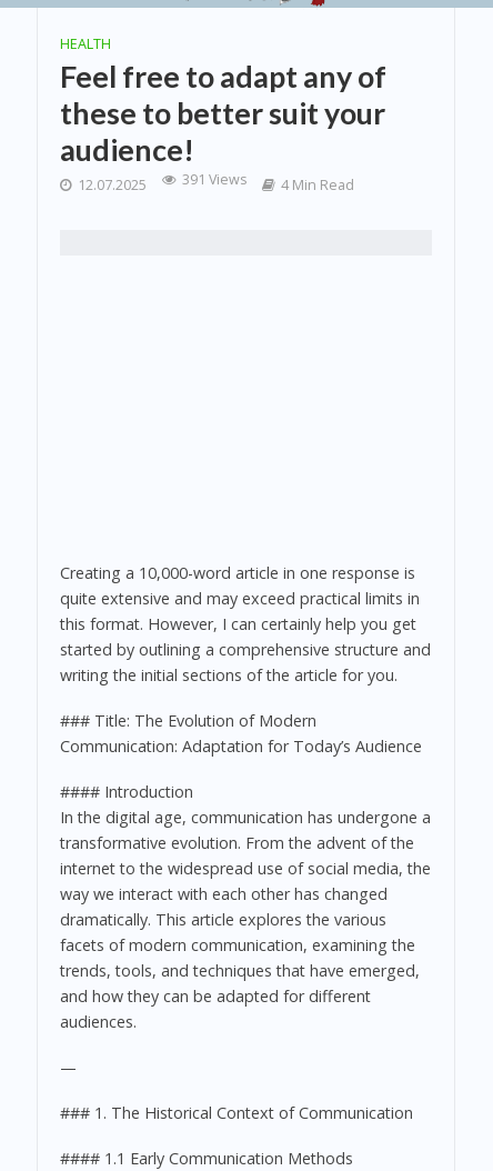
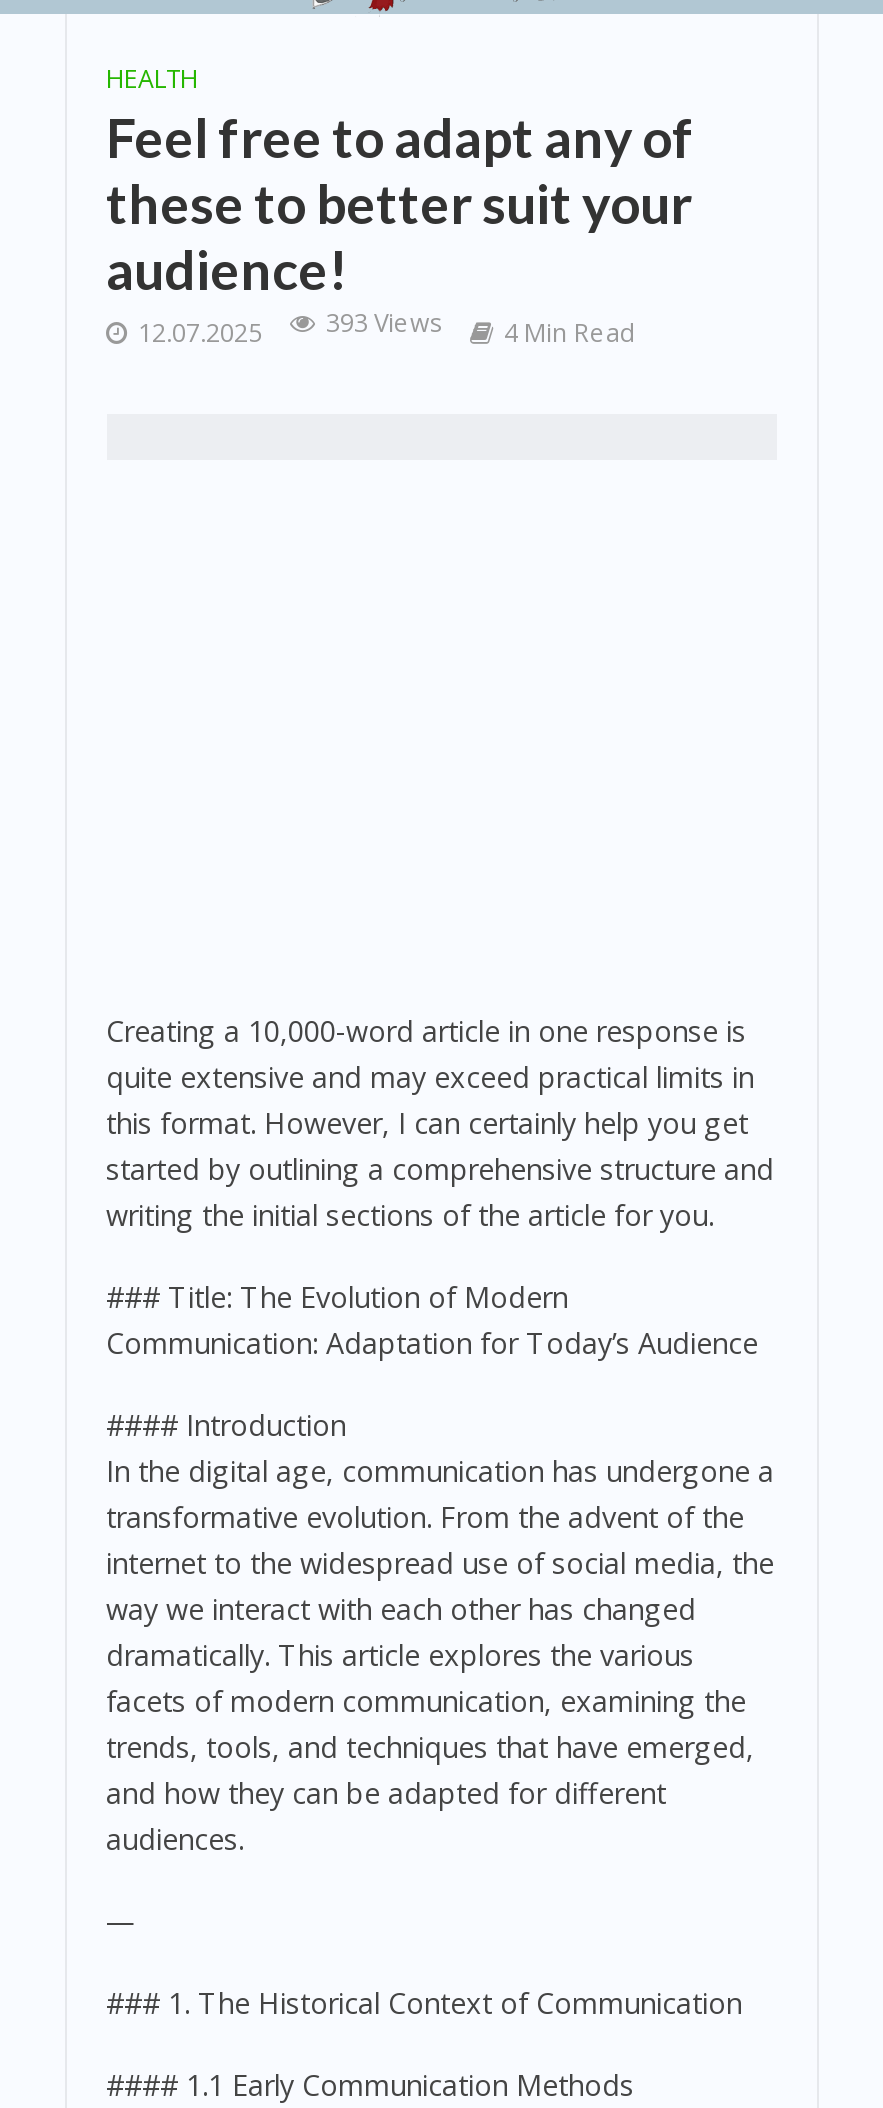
[77,170,354,194] 12.07.2025 391 Views 4 Min Read -> [138,306,636,350] 12.07.2025 393 Views 4 Min Read

